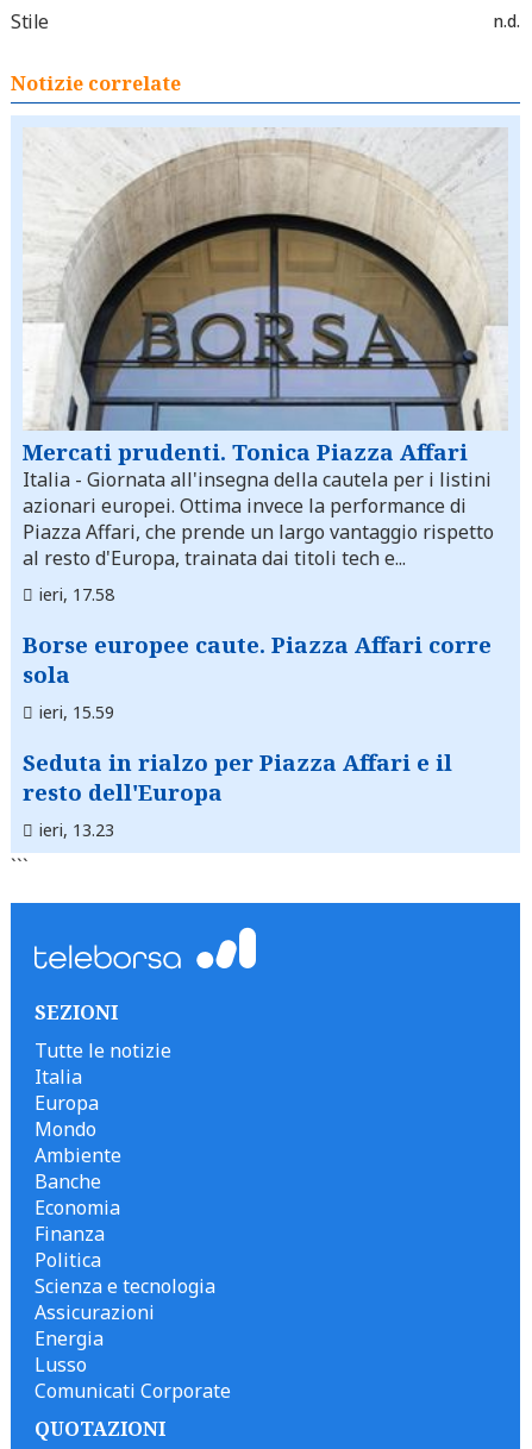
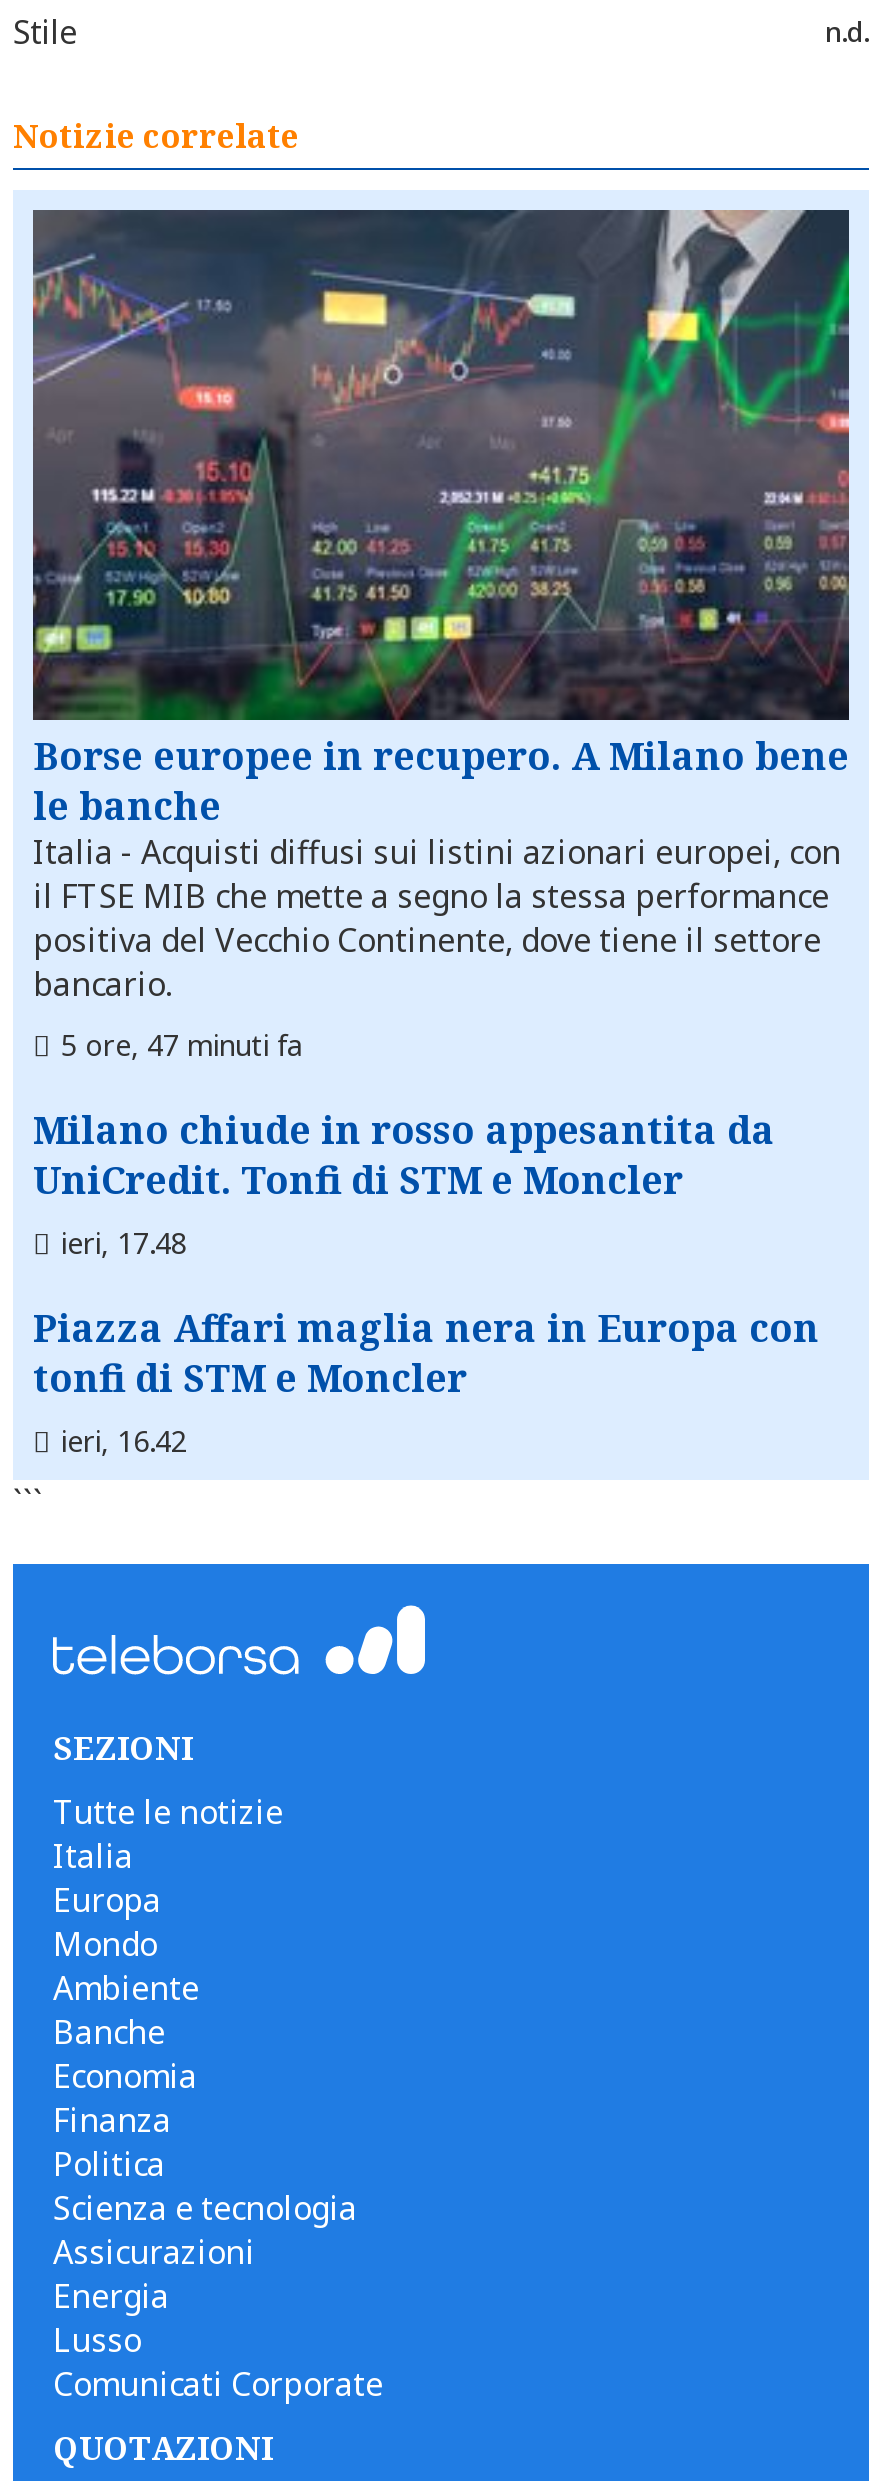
[23,127,508,571] [image] | Mercati prudenti. Tonica Piazza Affari | Italia - Giornata all'insegna della cautela per i listini | azionari europei. Ottima invece la performance di | Piazza Affari, che prende un largo vantaggio rispetto | al resto d'Europa, trainata dai titoli tech e... -> [31,208,851,1006] [image] | Borse europee in recupero. A Milano bene | le banche | Italia - Acquisti diffusi sui listini azionari europei, con | il FTSE MIB che mette a segno la stessa performance | positiva del Vecchio Continente, dove tiene il settore | bancario.
[39,583,114,606] ieri, 17.58 -> [61,1026,303,1064] 5 ore, 47 minuti fa
[23,630,492,724] Borse europee caute. Piazza Affari corre | sola | ieri, 15.59 -> [33,1104,775,1262] Milano chiude in rosso appesantita da | UniCredit. Tonfi di STM e Moncler | ieri, 17.48
[23,747,452,841] Seduta in rialzo per Piazza Affari e il | resto dell'Europa | ieri, 13.23 -> [33,1302,819,1460] Piazza Affari maglia nera in Europa con | tonfi di STM e Moncler | ieri, 16.42

